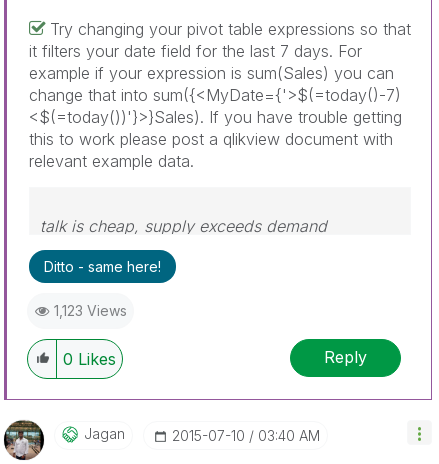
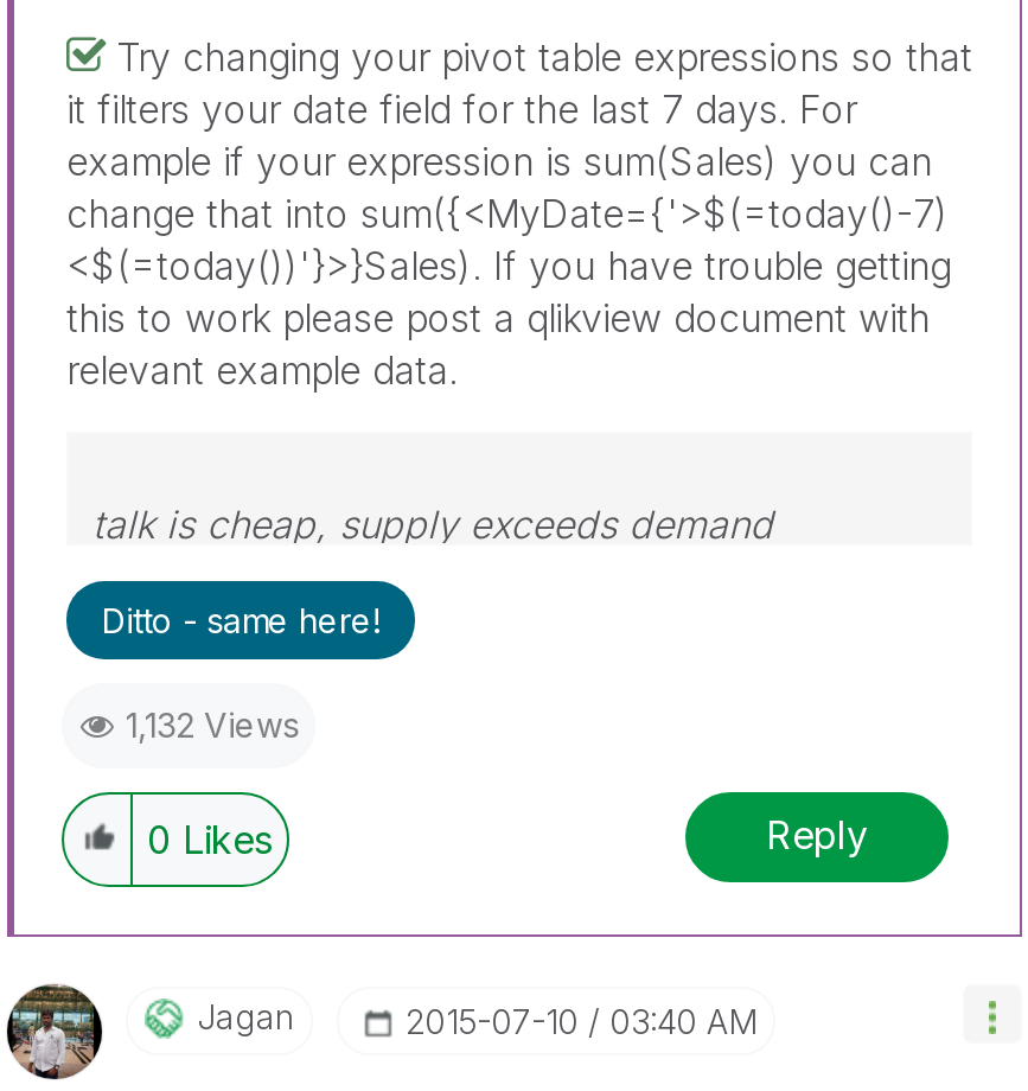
[54,301,127,318] 1,123 Views -> [126,703,299,744] 1,132 Views

